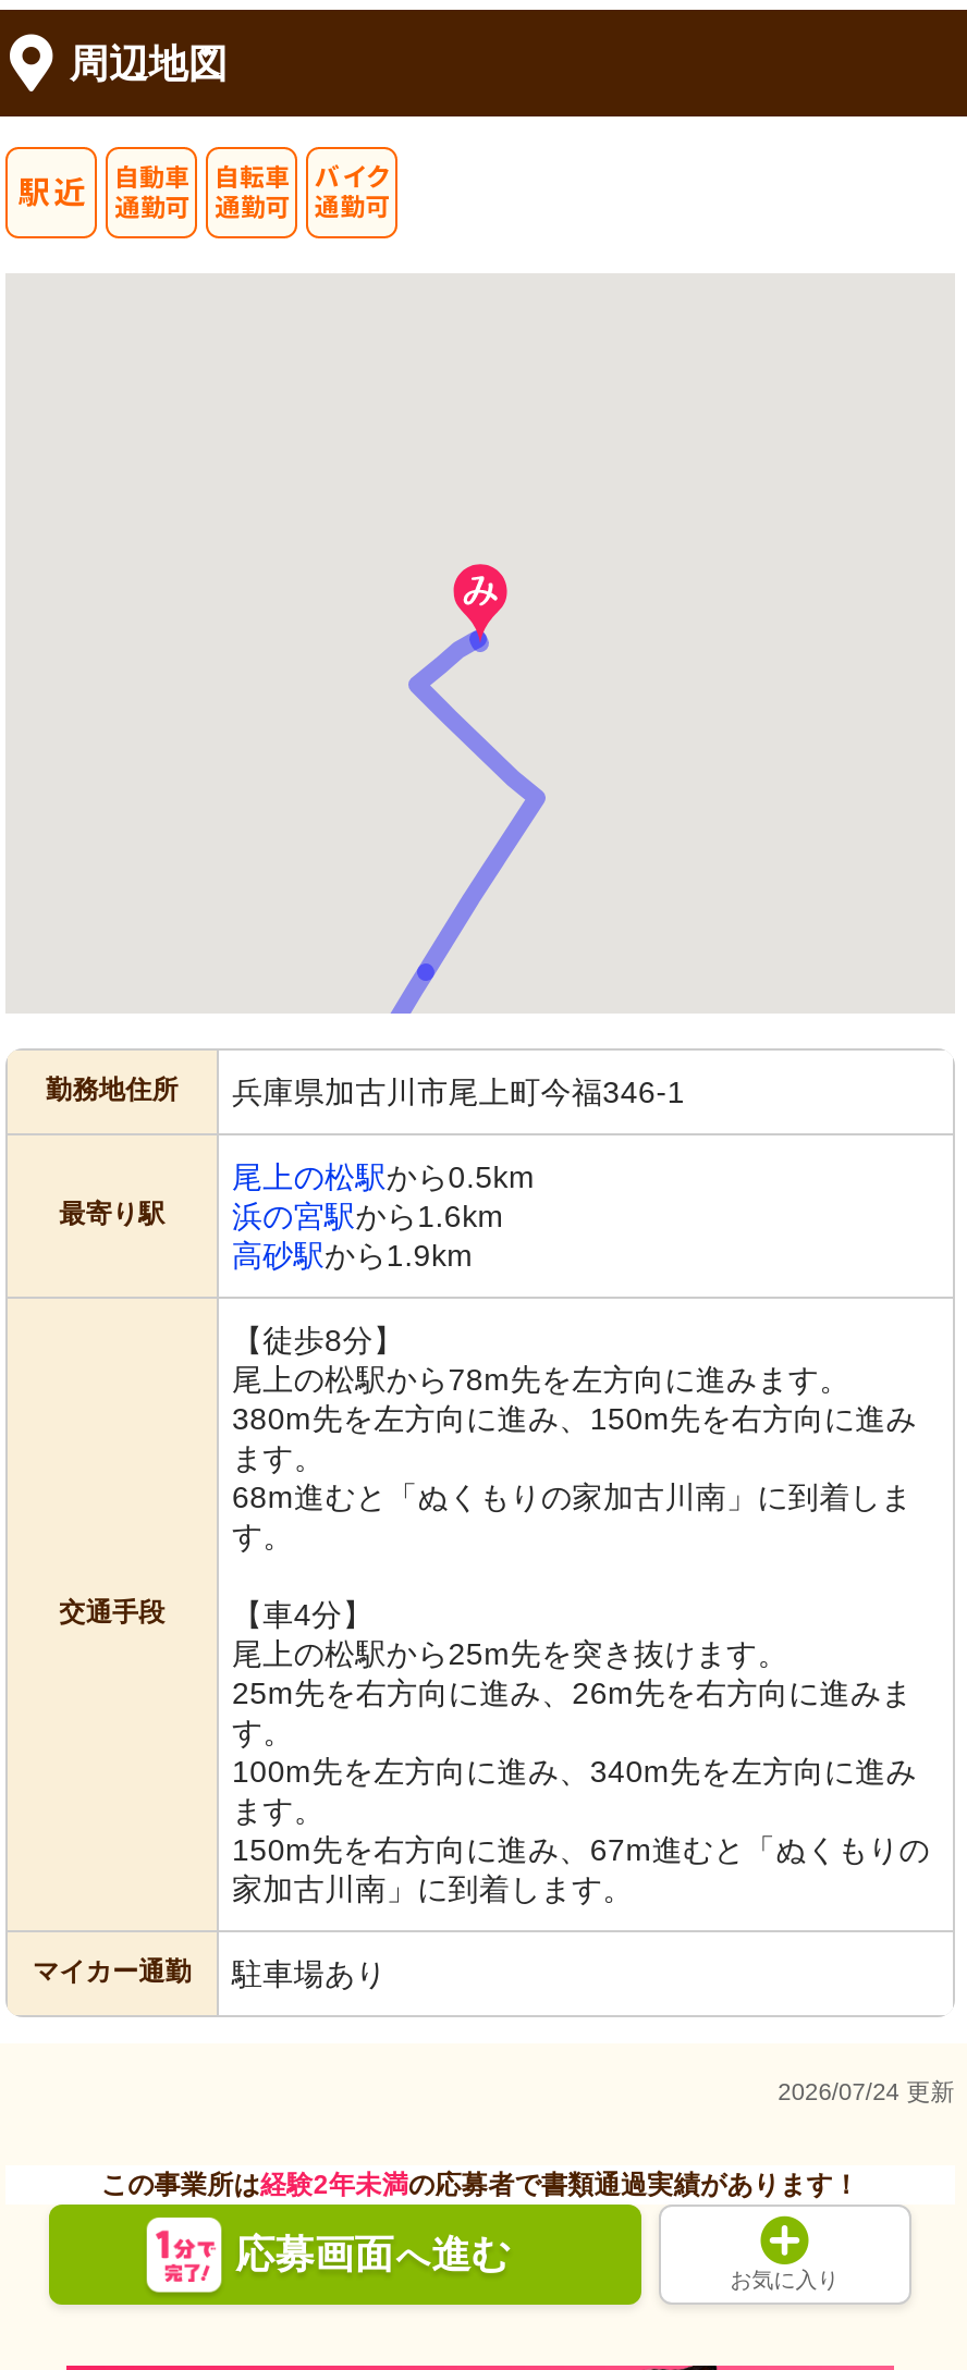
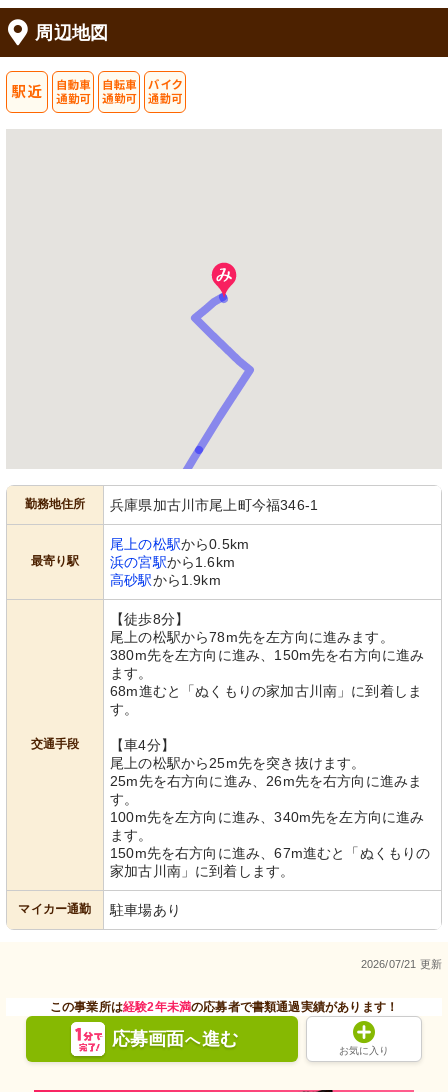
[778,2079,955,2105] 2026/07/24 更新 -> [361,958,442,970] 2026/07/21 更新

